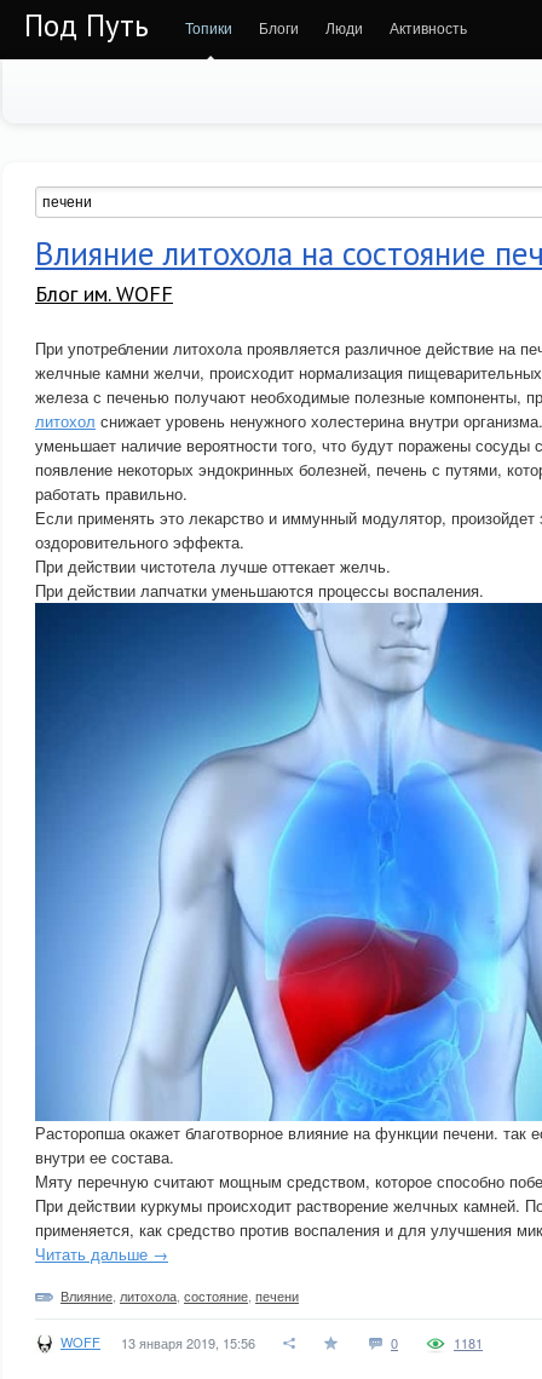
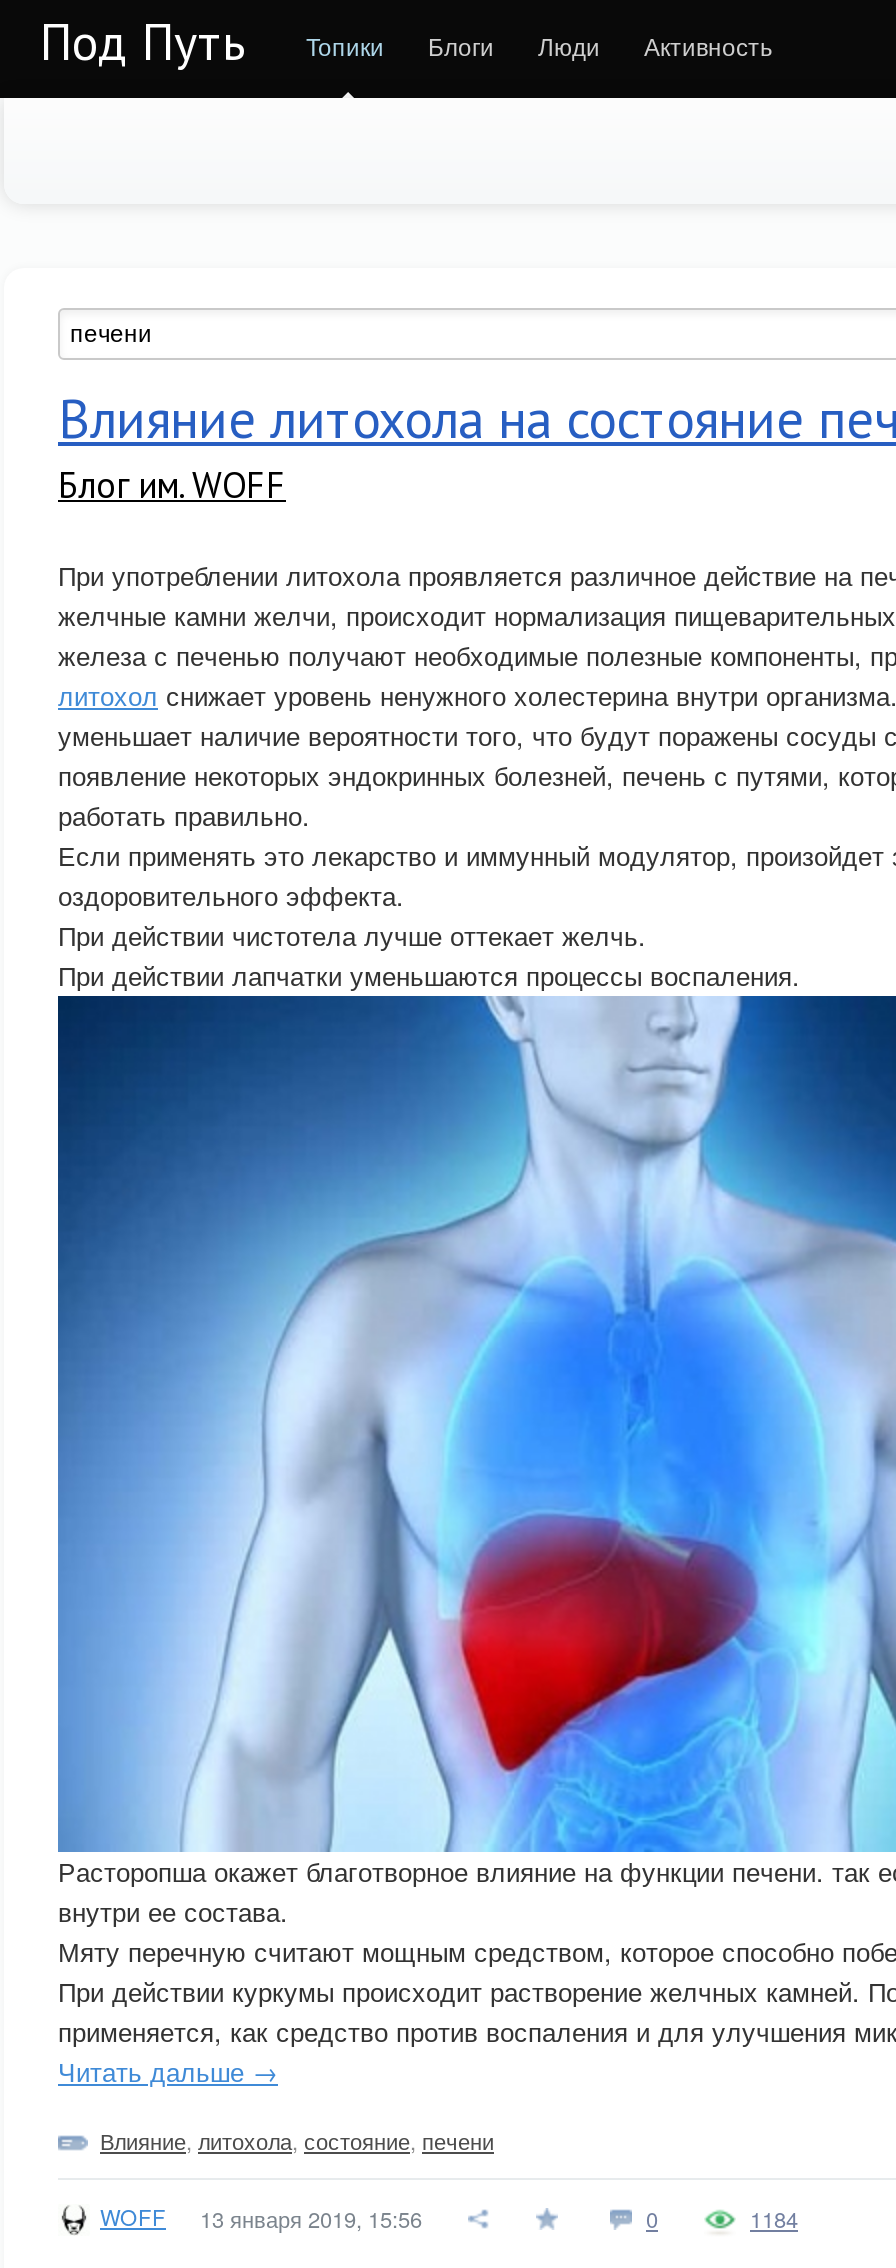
[454,1333,483,1352] 1181 -> [750,2202,798,2234] 1184

